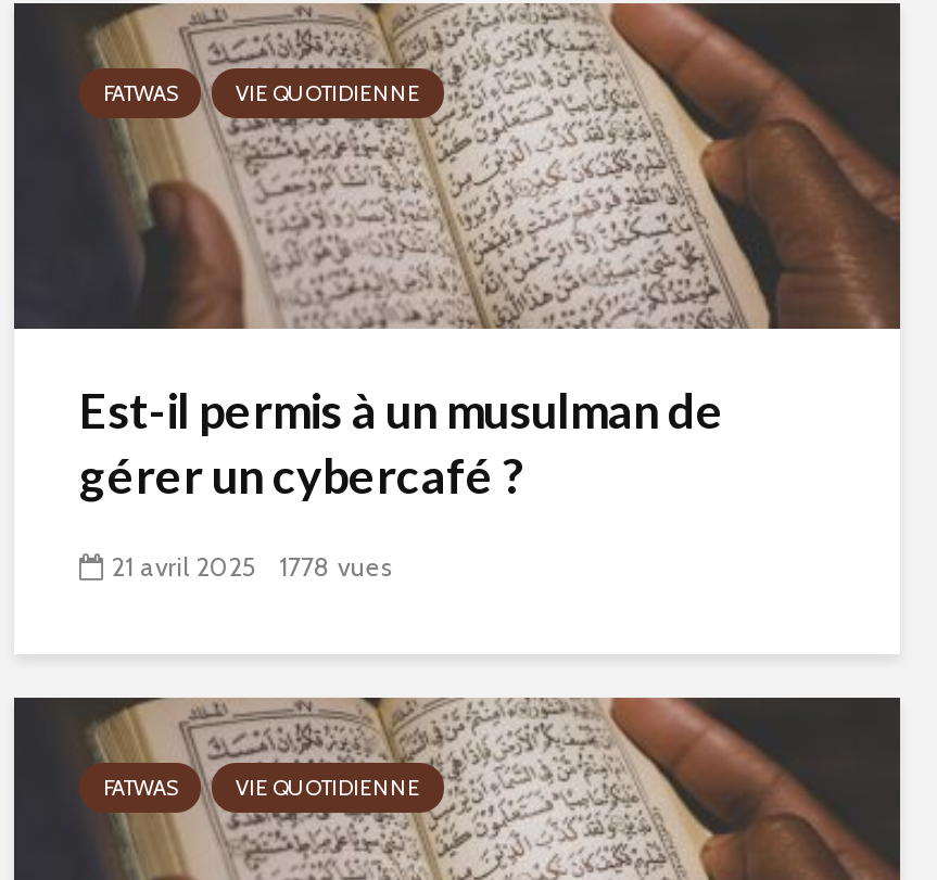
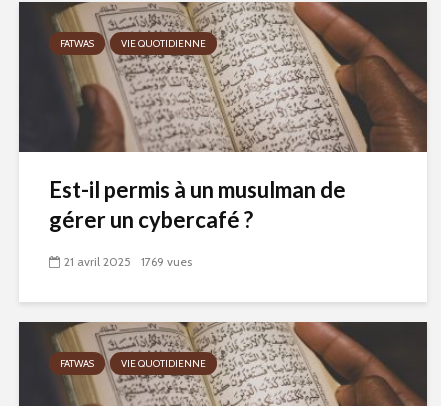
[112,550,392,583] 21 avril 2025 1778 vues -> [64,254,192,269] 21 avril 2025 1769 vues

